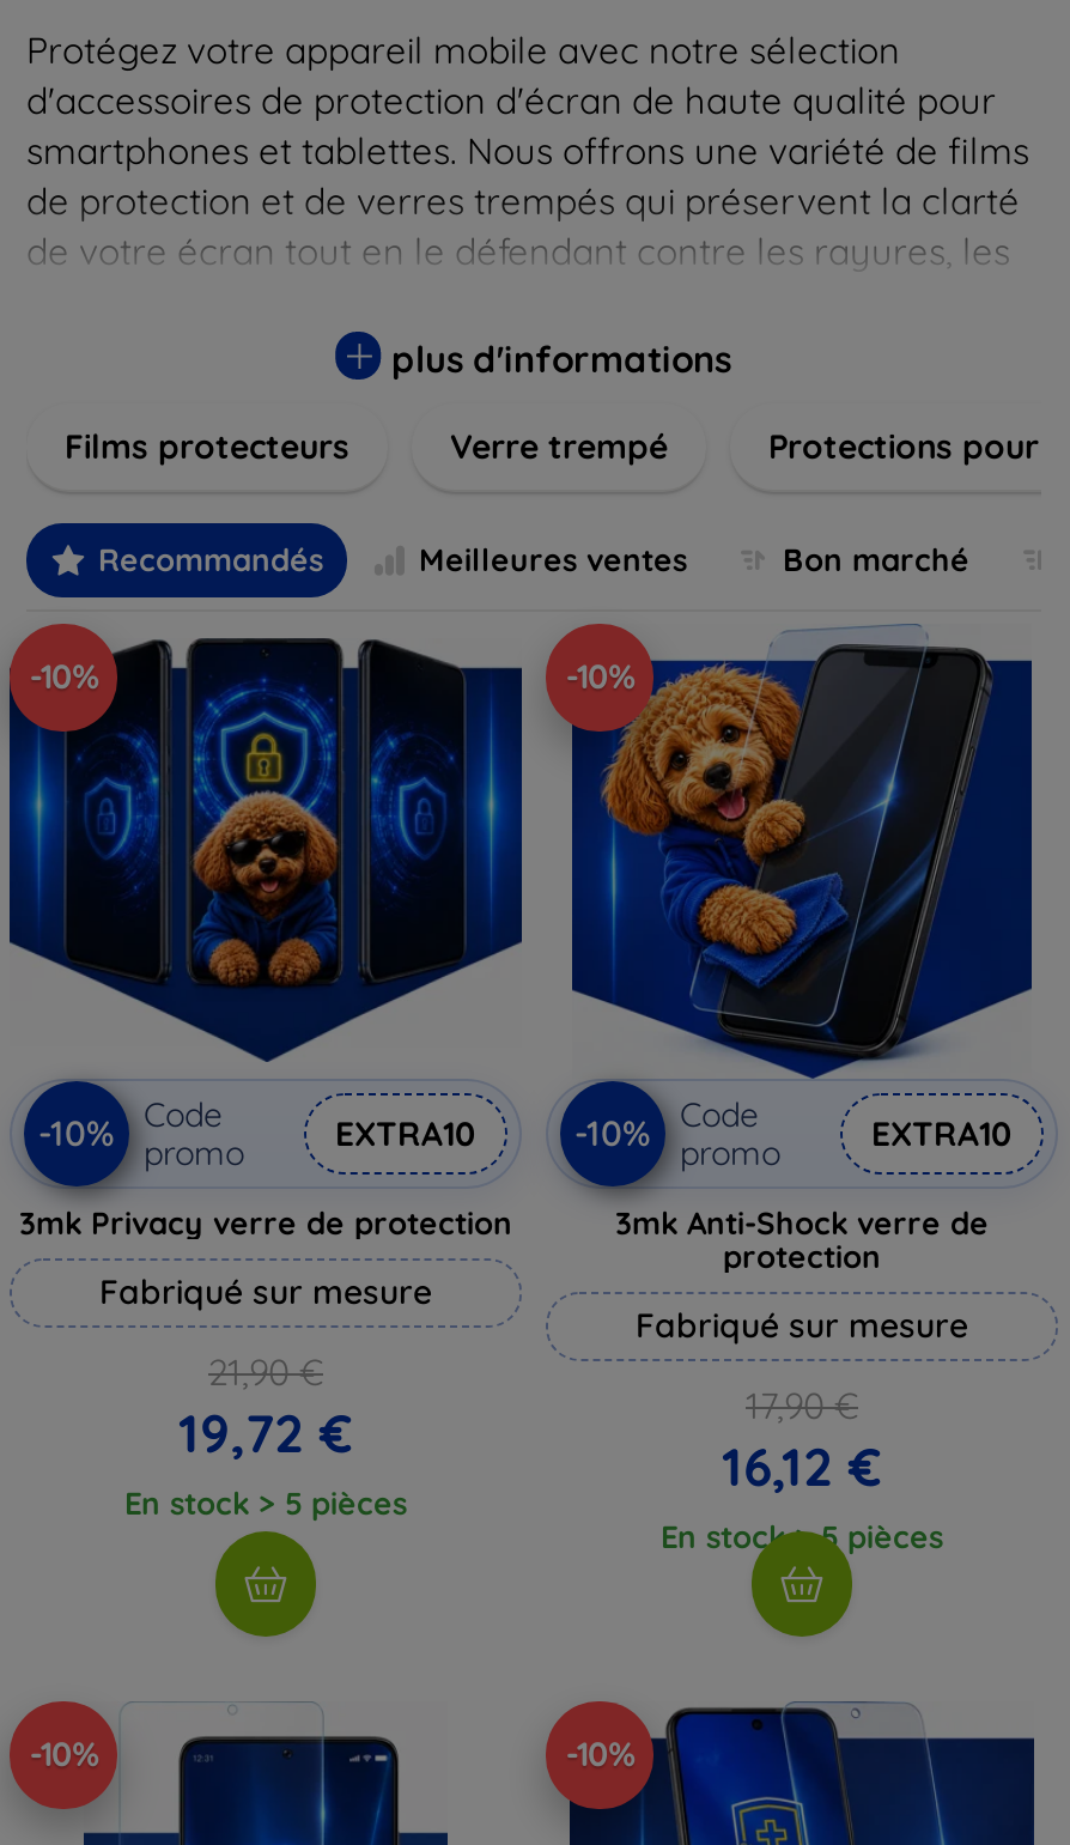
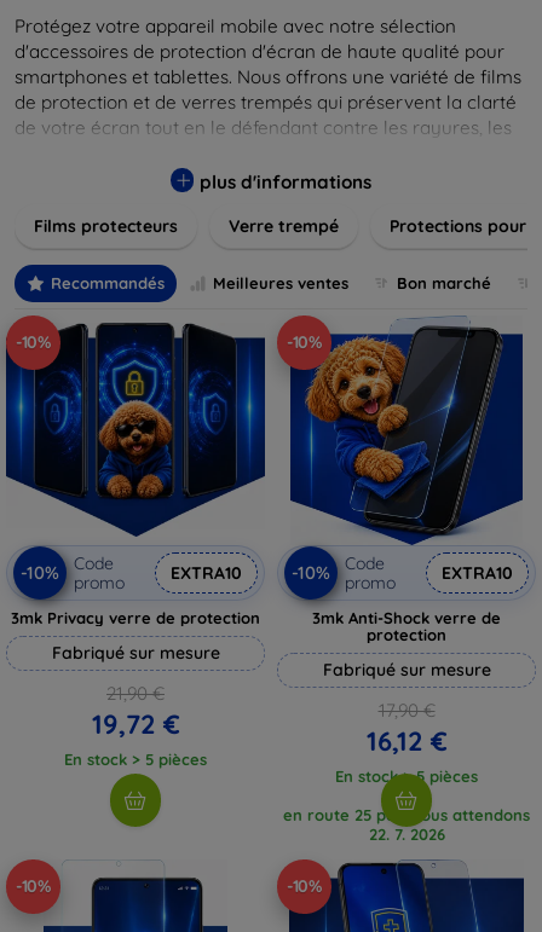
none -> [283,805,530,843] en route 25 pcs, nous attendons | 22. 7. 2026

